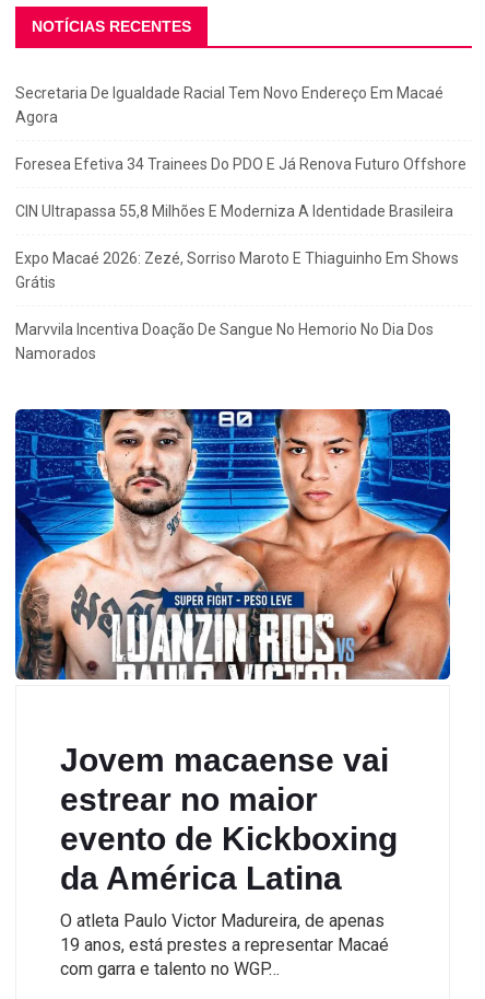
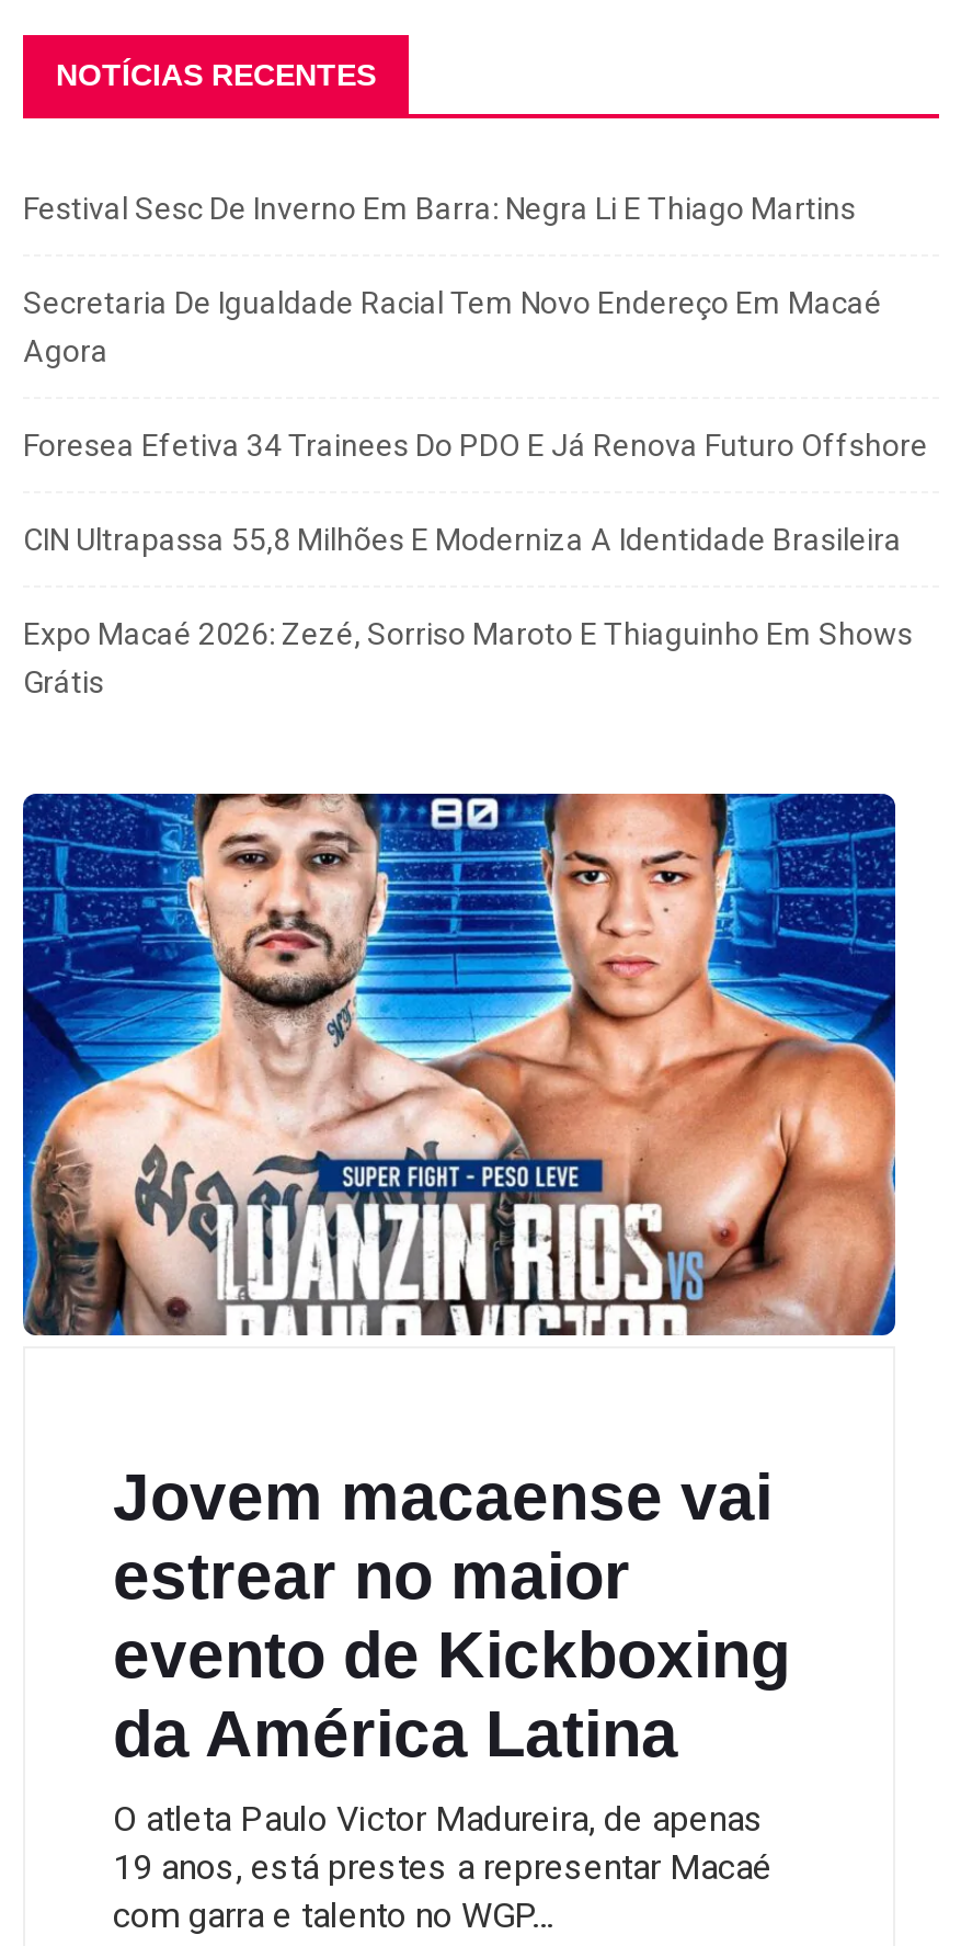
none -> [23,190,856,225] Festival Sesc De Inverno Em Barra: Negra Li E Thiago Martins
moved [15,84,466,291] -> [23,285,928,699]: Secretaria De Igualdade Racial Tem Novo Endereço Em Macaé | Agora | Foresea Efetiva 34 Trainees Do PDO E Já Renova Futuro Offshore | CIN Ultrapassa 55,8 Milhões E Moderniza A Identidade Brasileira | Expo Macaé 2026: Zezé, Sorriso Maroto E Thiaguinho Em Shows | Grátis
[15,320,434,362] Marvvila Incentiva Doação De Sangue No Hemorio No Dia Dos | Namorados -> none

